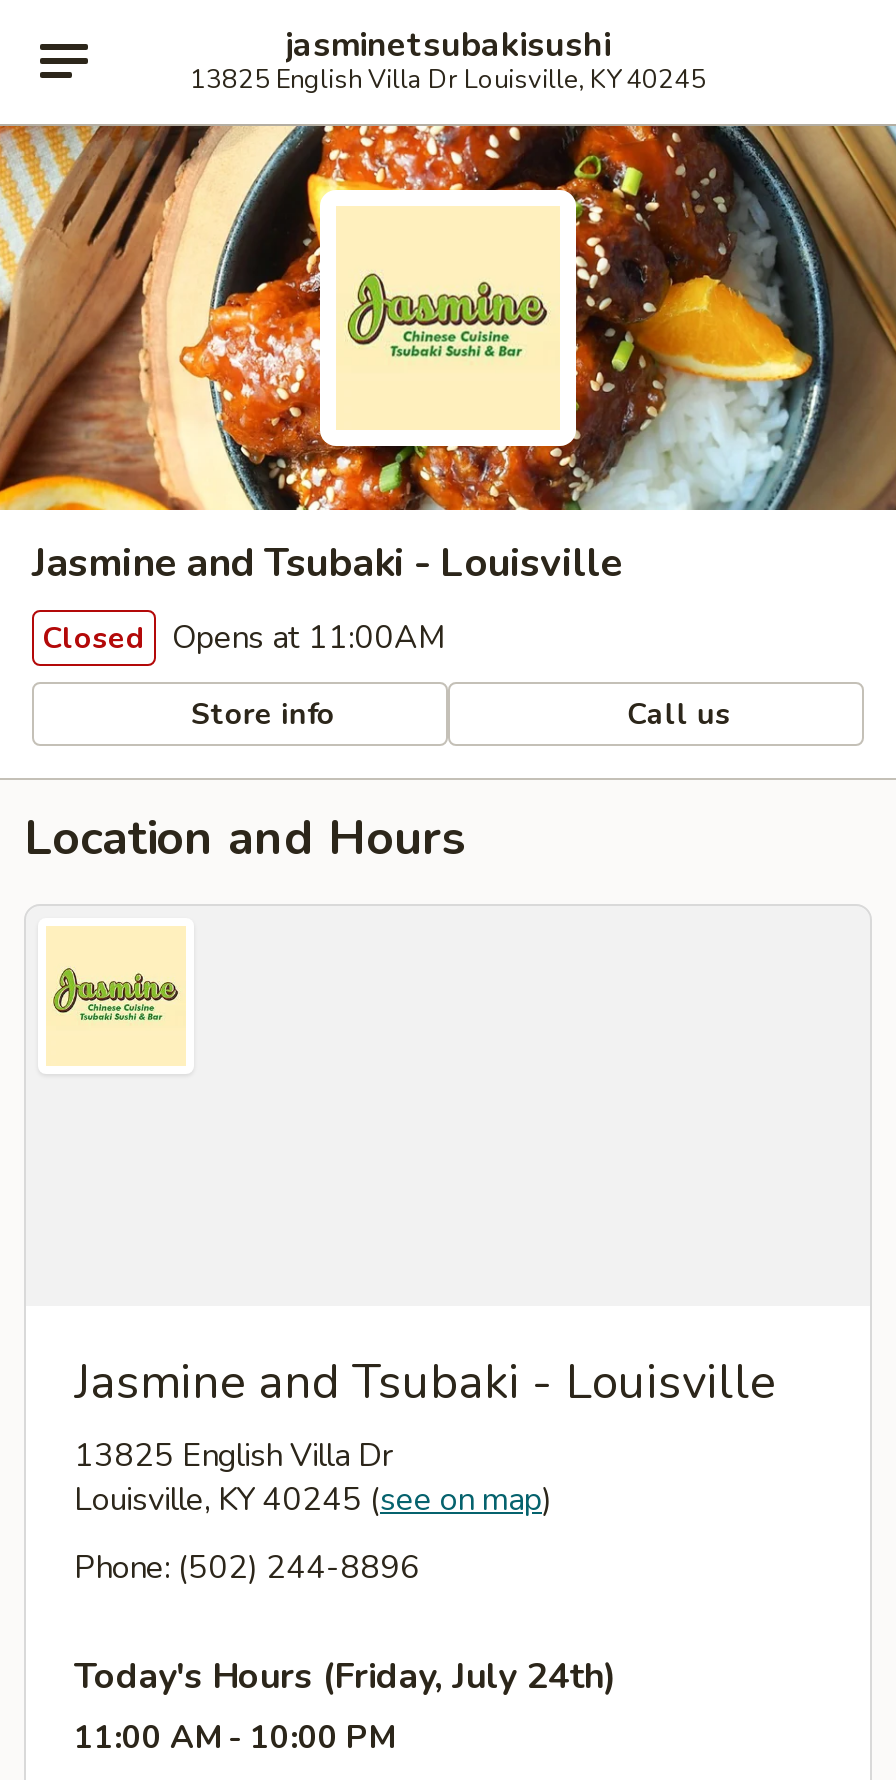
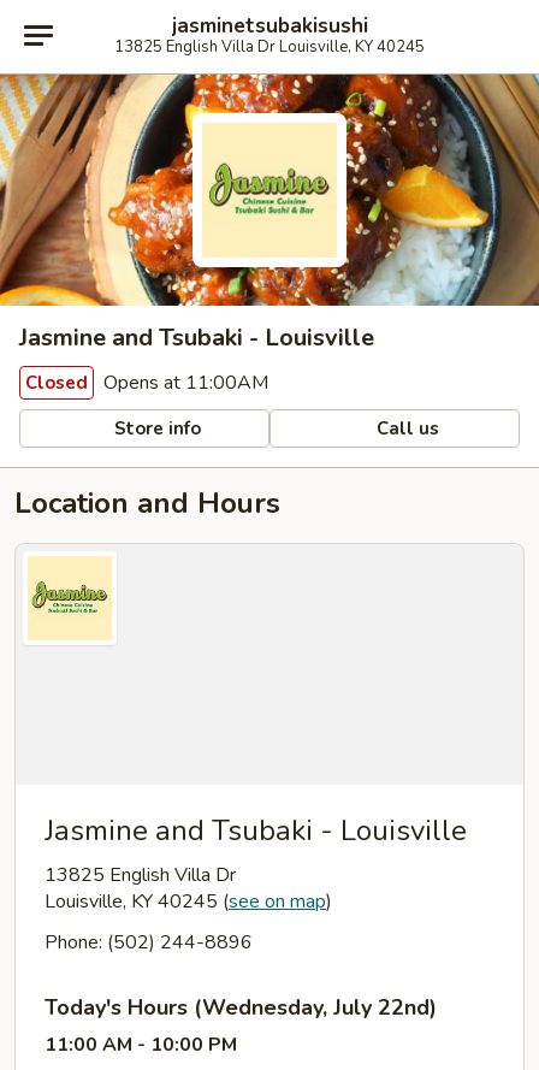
[74,1652,616,1700] Today's Hours (Friday, July 24th) -> [45,993,437,1022] Today's Hours (Wednesday, July 22nd)

